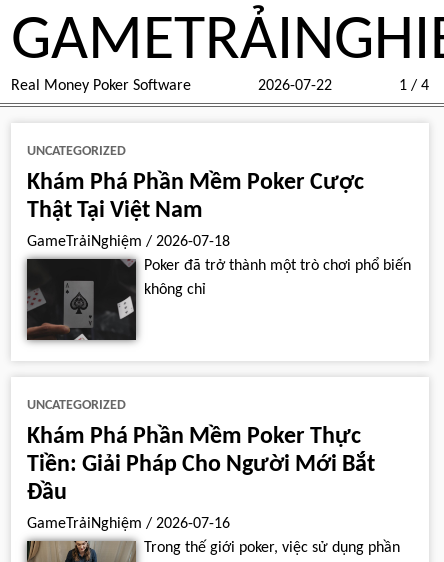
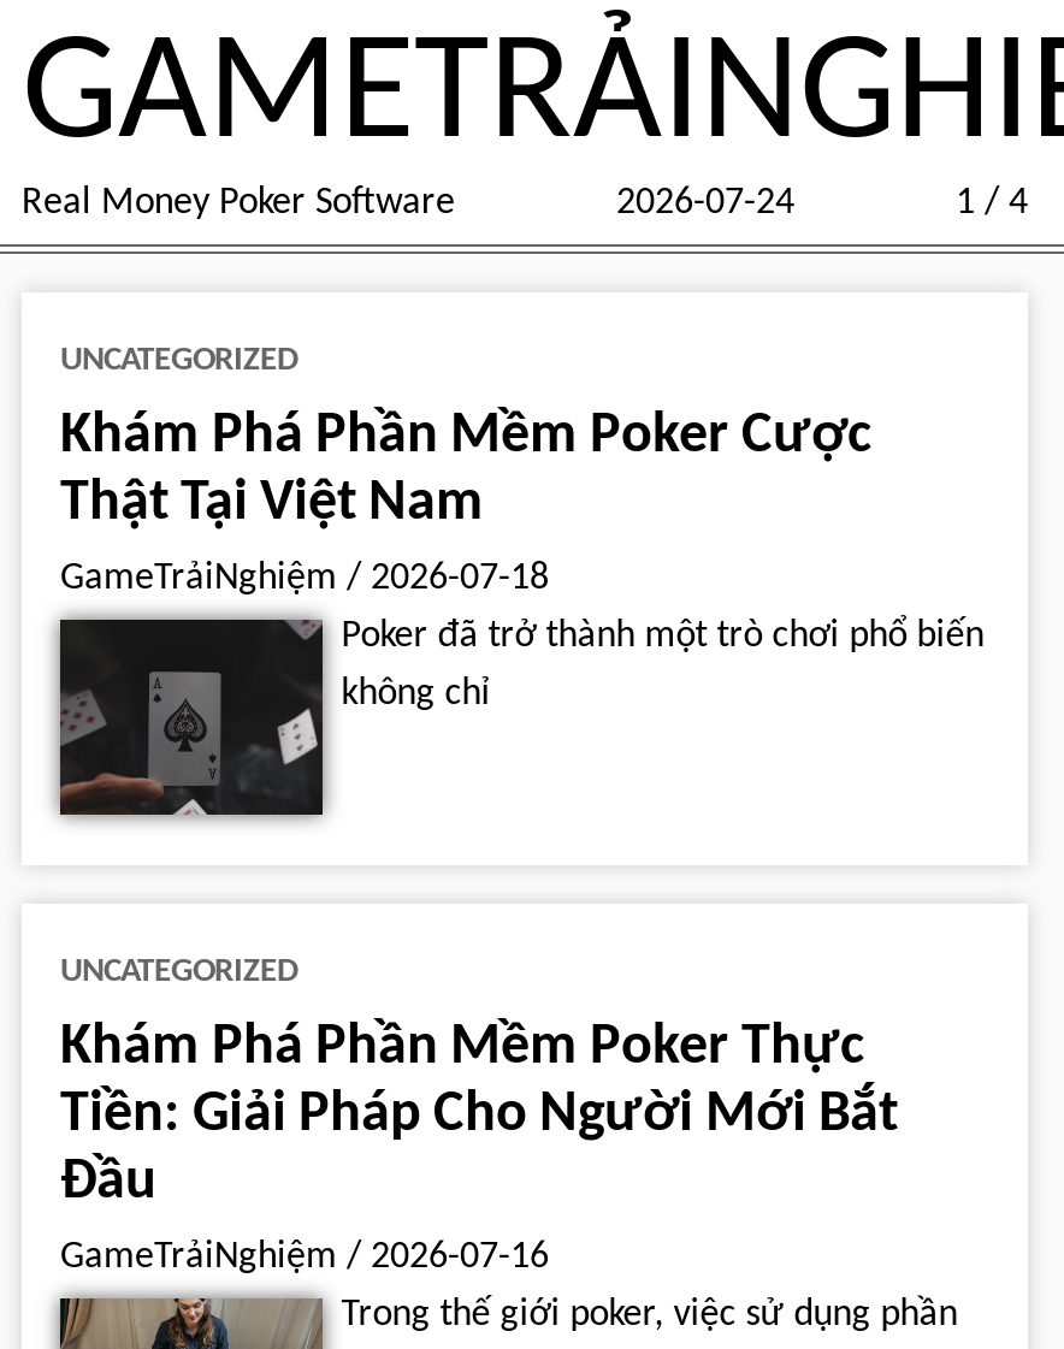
[258,78,332,94] 2026-07-22 -> [616,184,794,223] 2026-07-24

